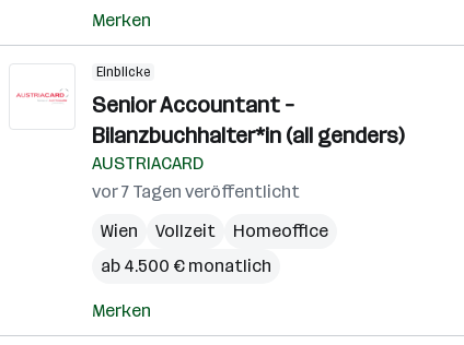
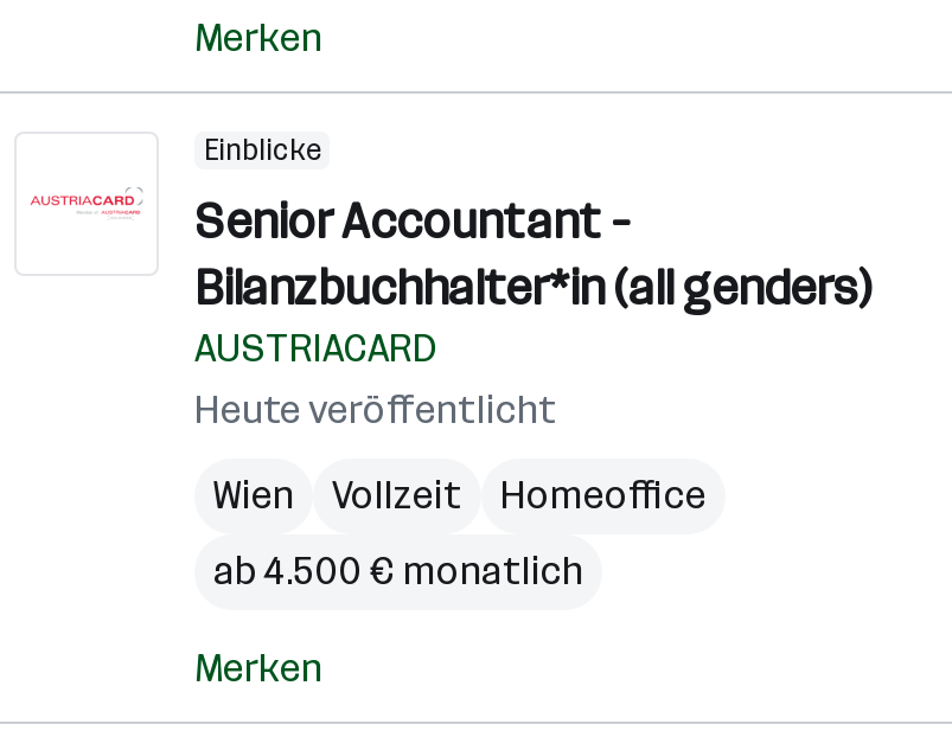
[92,181,300,202] vor 7 Tagen veröffentlicht -> [194,387,557,432] Heute veröffentlicht

